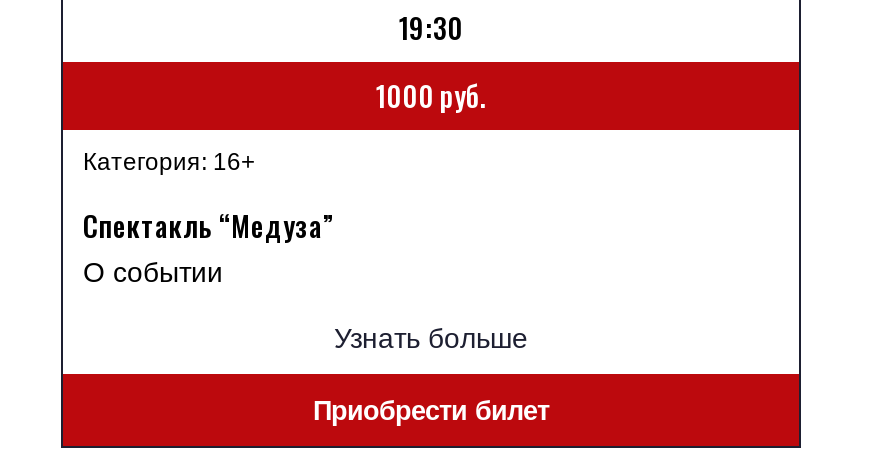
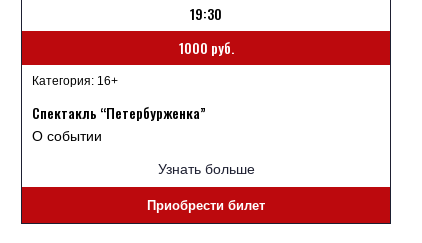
[83,204,335,246] Спектакль “Медуза” -> [32,102,206,123] Спектакль “Петербурженка”

